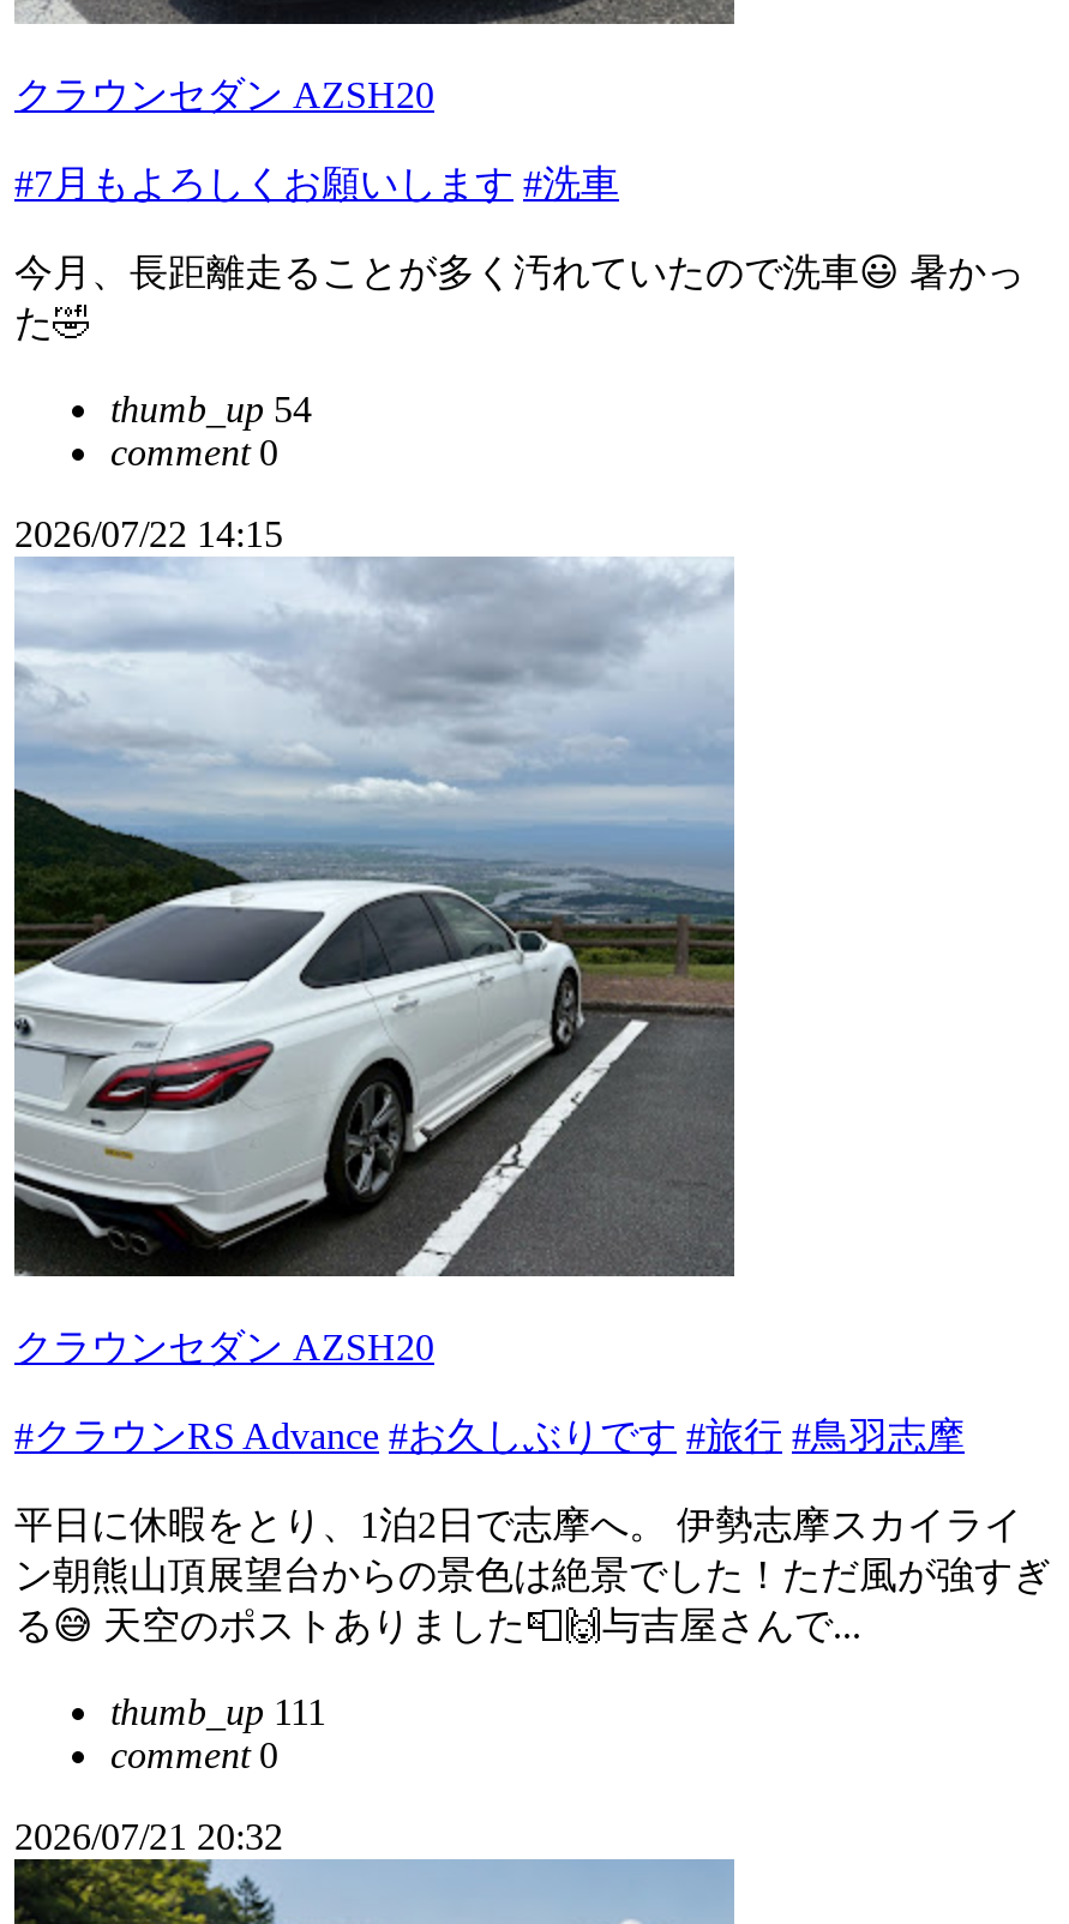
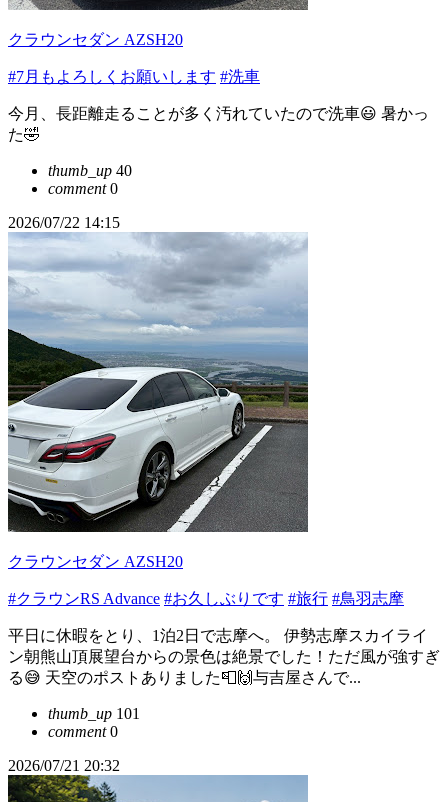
[110,389,312,430] thumb_up 54 -> [48,162,132,179] thumb_up 40
[110,1692,326,1733] thumb_up 111 -> [48,705,140,722] thumb_up 101

